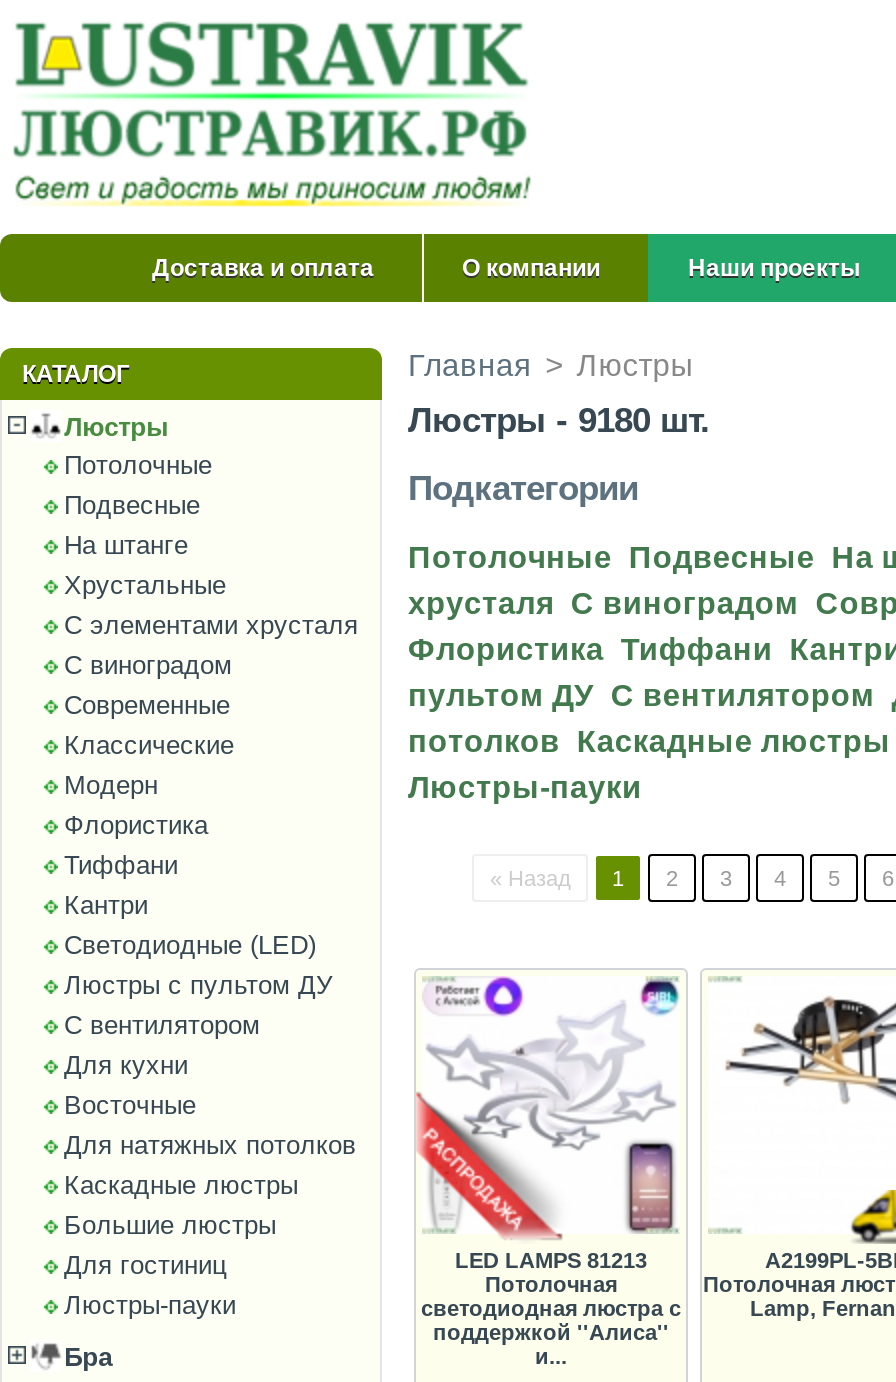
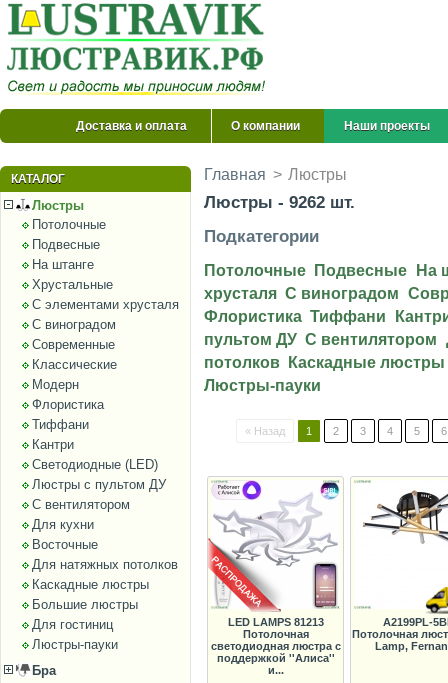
[408,400,710,440] Люстры - 9180 шт. -> [204,192,355,212] Люстры - 9262 шт.

